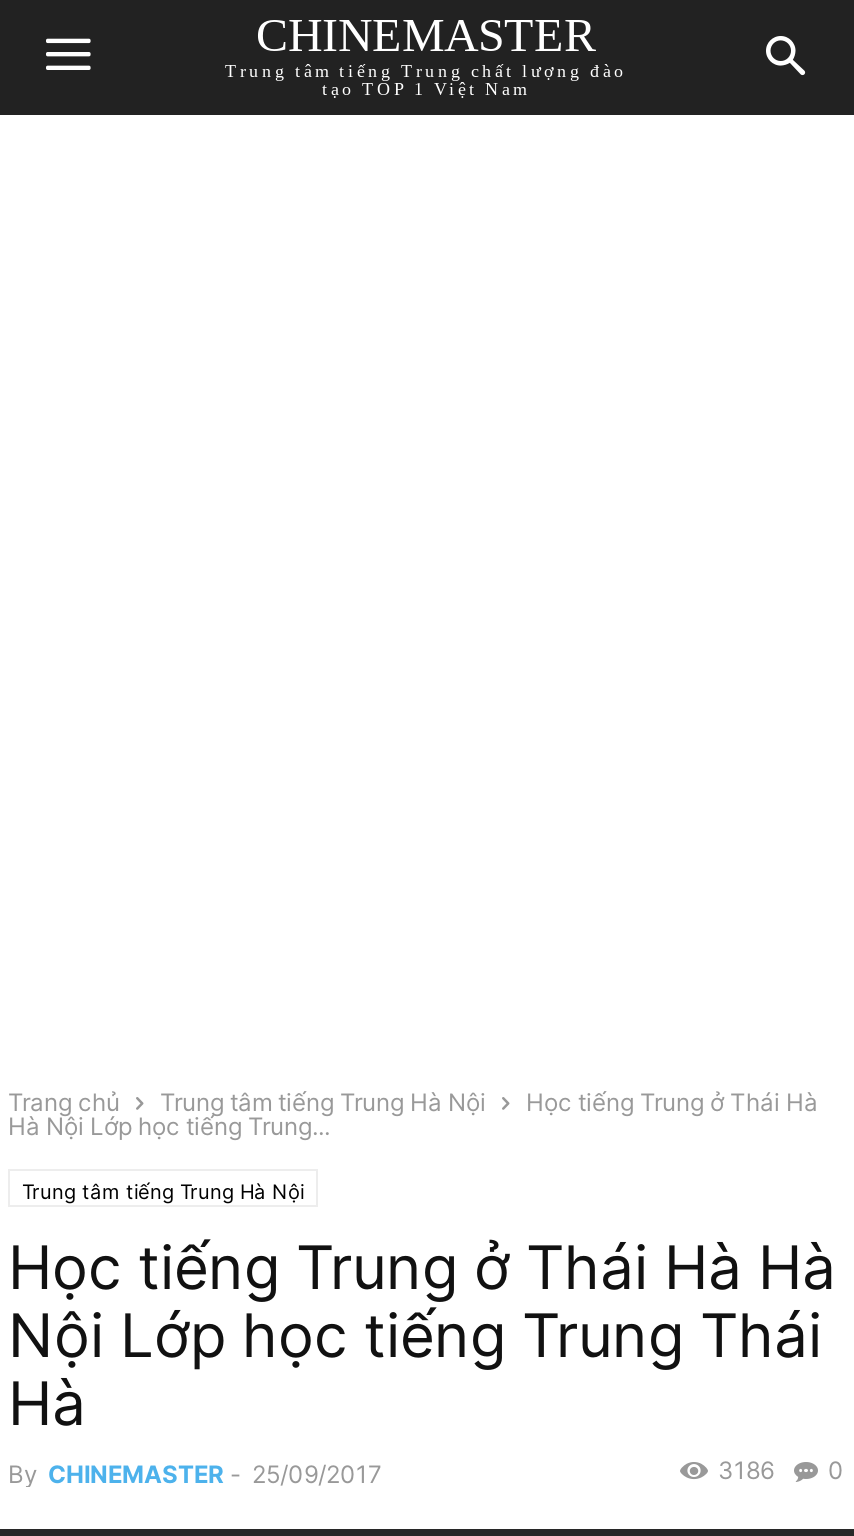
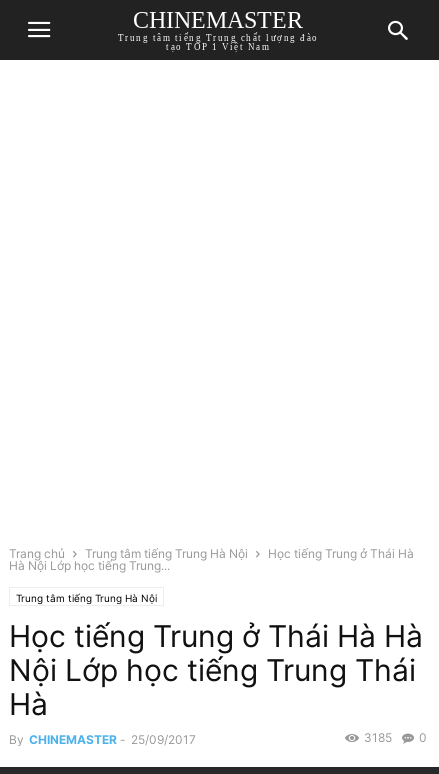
[718,1455,844,1485] 3186 0 -> [364,730,427,745] 3185 0

